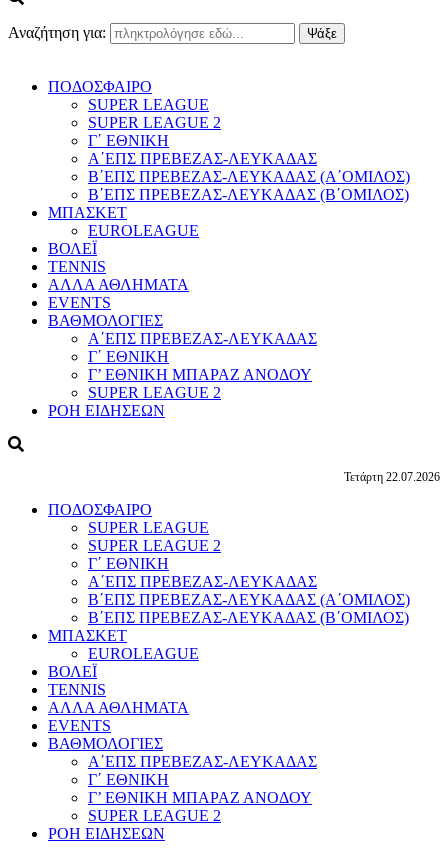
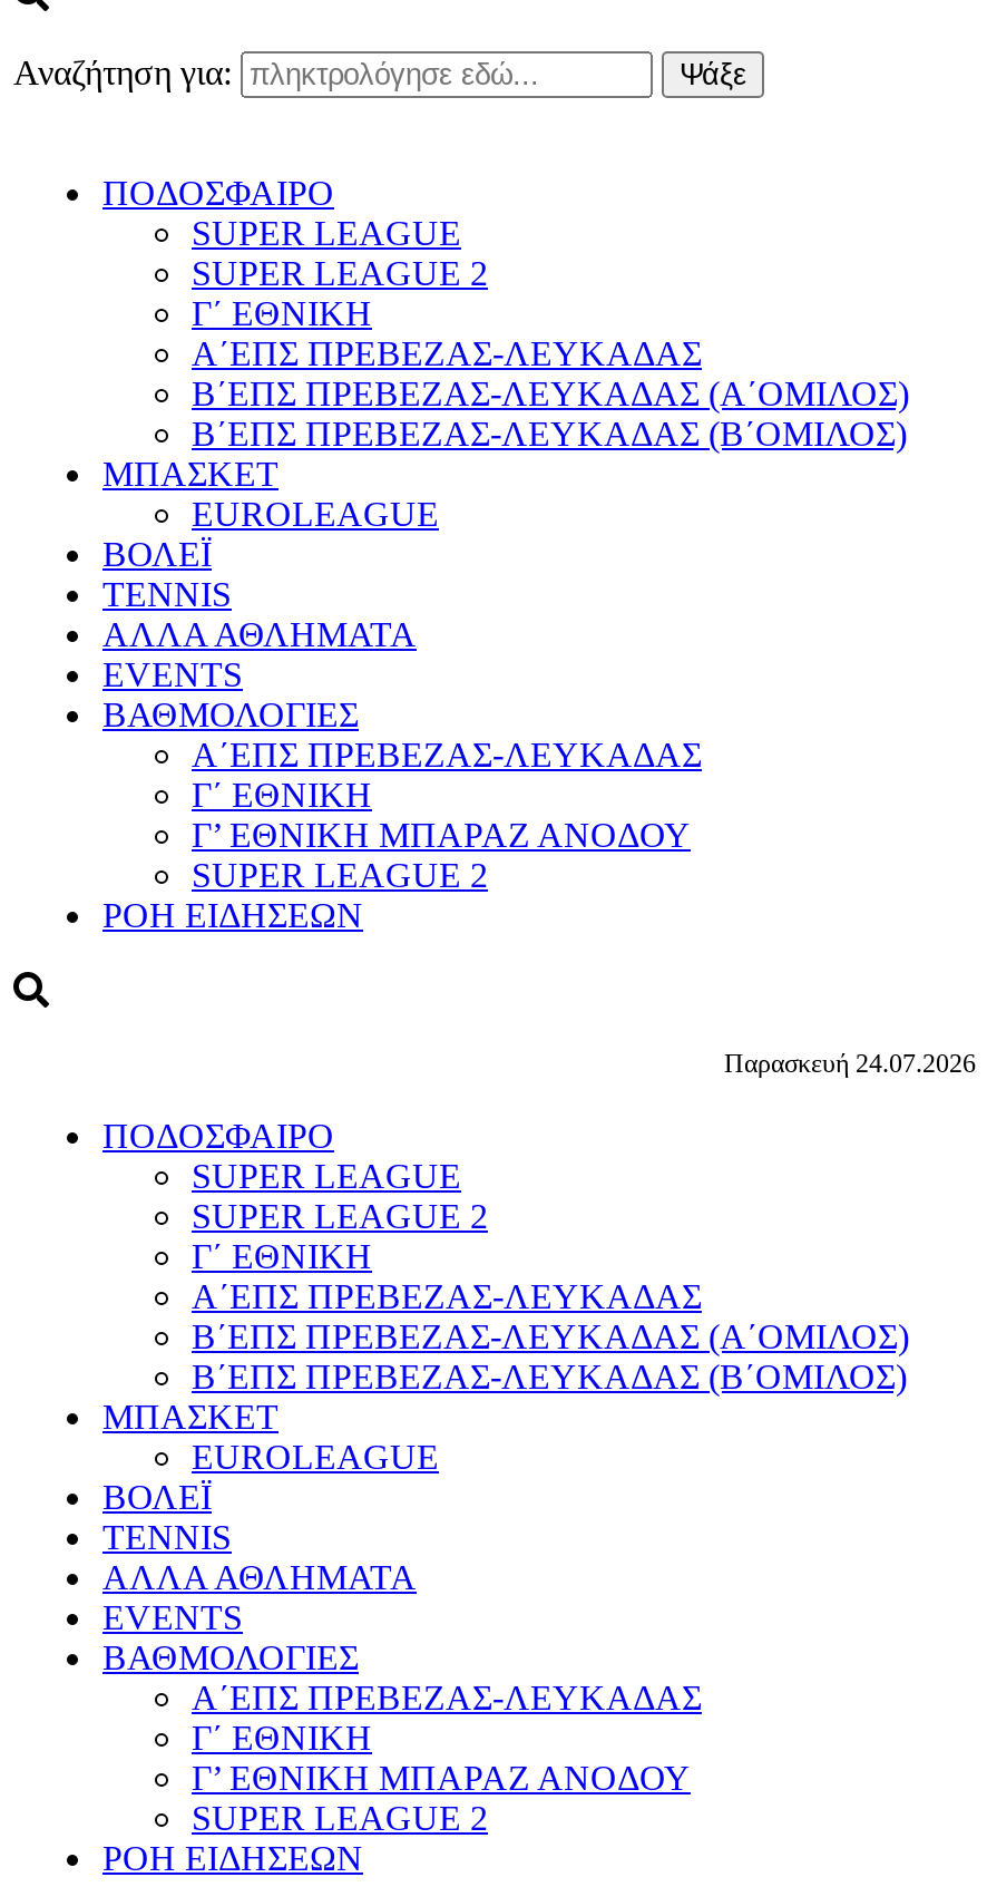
[344,470,440,484] Τετάρτη 22.07.2026 -> [724,1048,976,1079] Παρασκευή 24.07.2026

